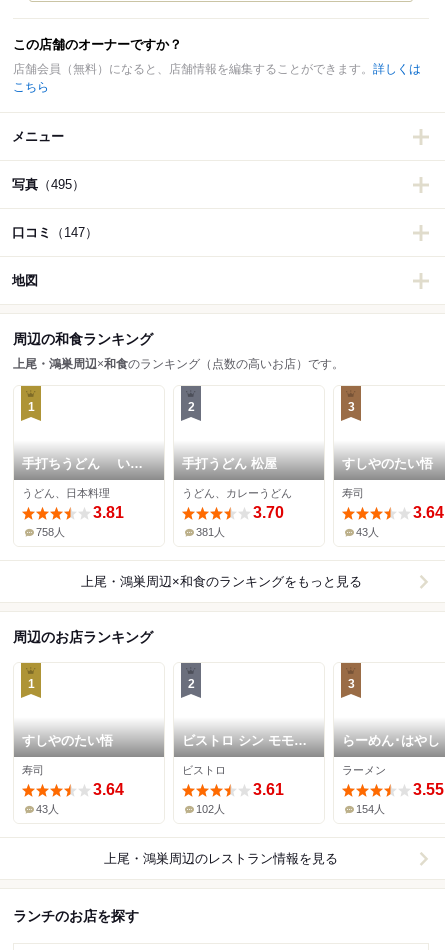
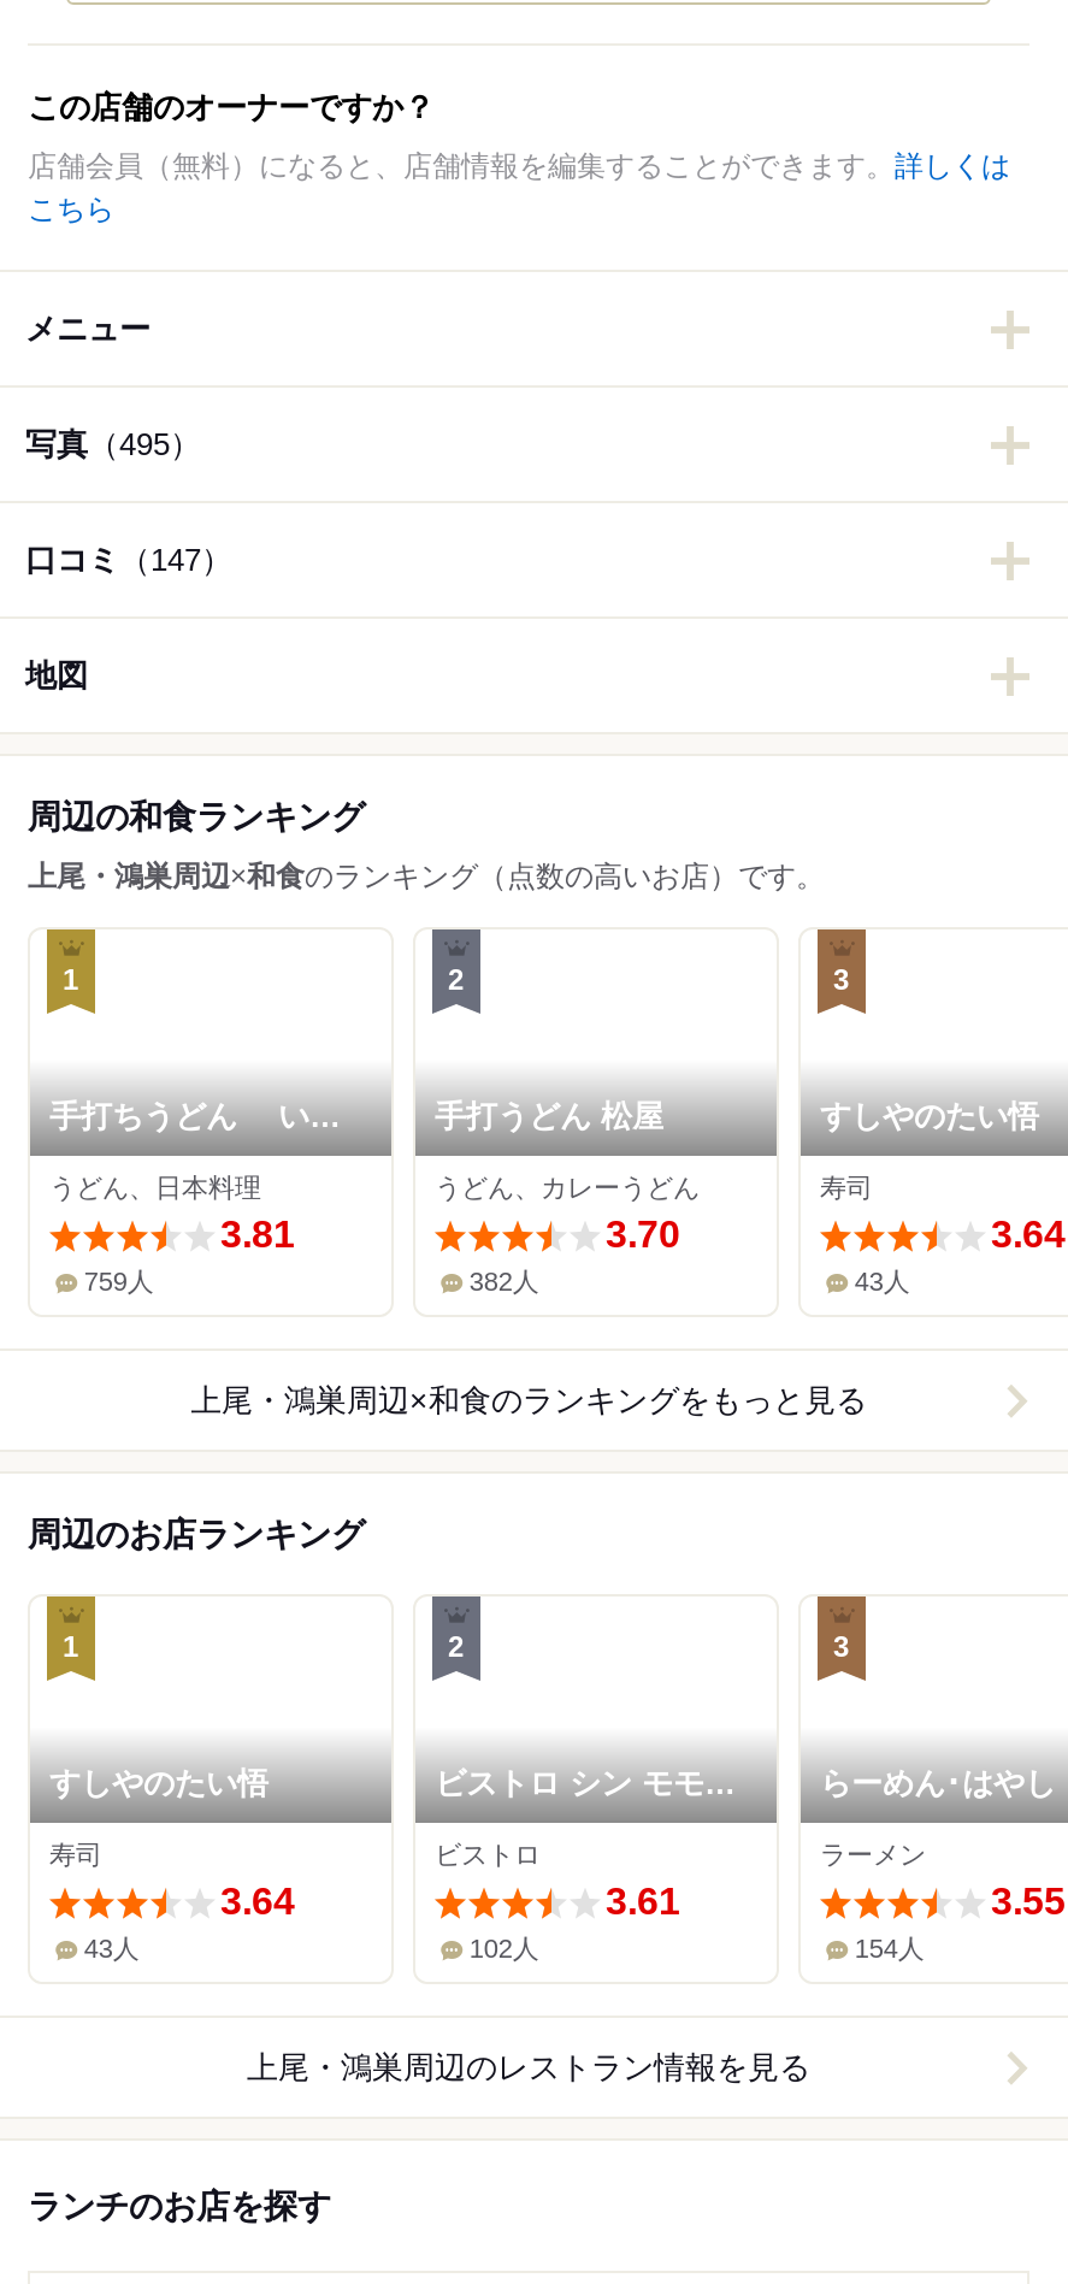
[36,526,65,538] 758人 -> [84,1267,154,1296] 759人
[196,526,225,538] 381人 -> [469,1267,539,1296] 382人

